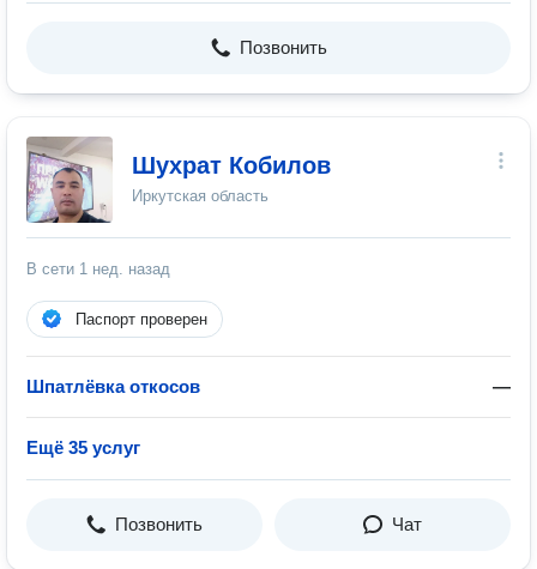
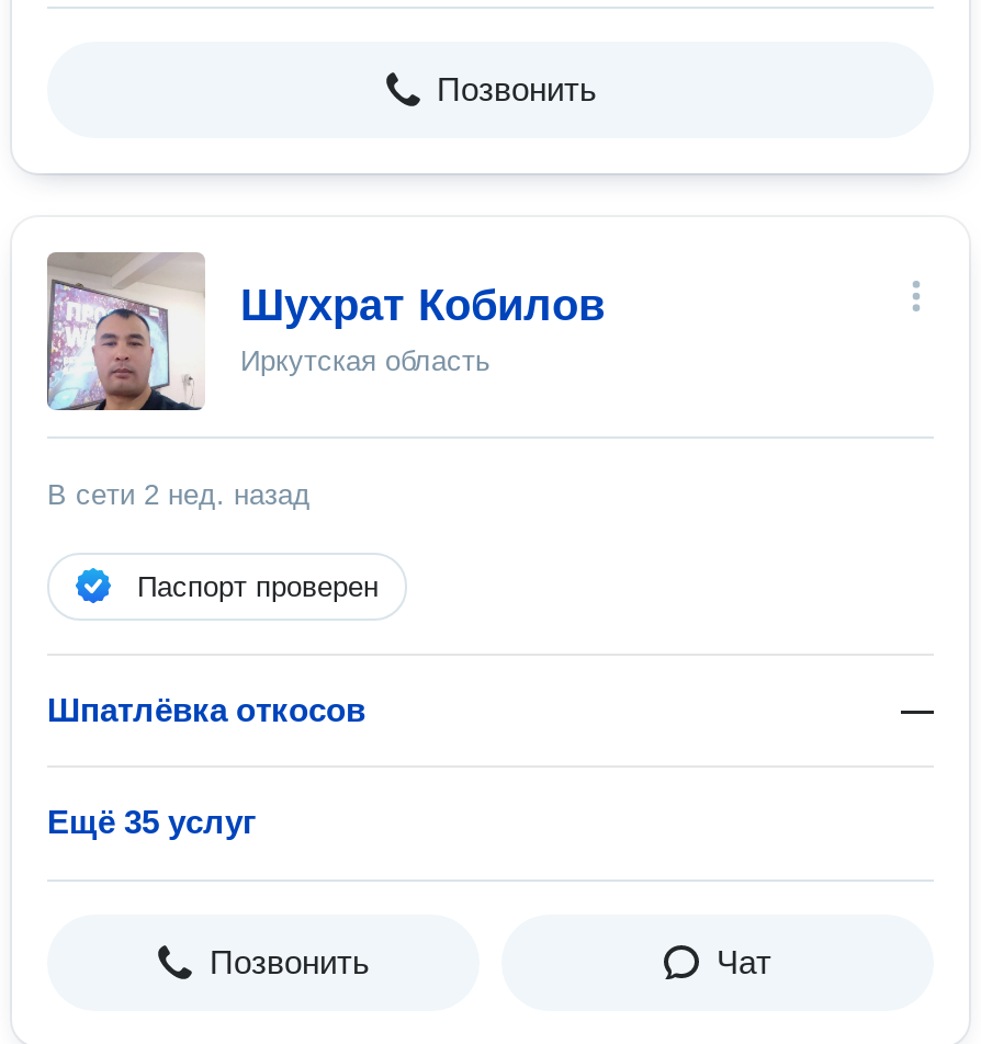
[26,260,170,278] В сети 1 нед. назад -> [47,478,311,511] В сети 2 нед. назад

